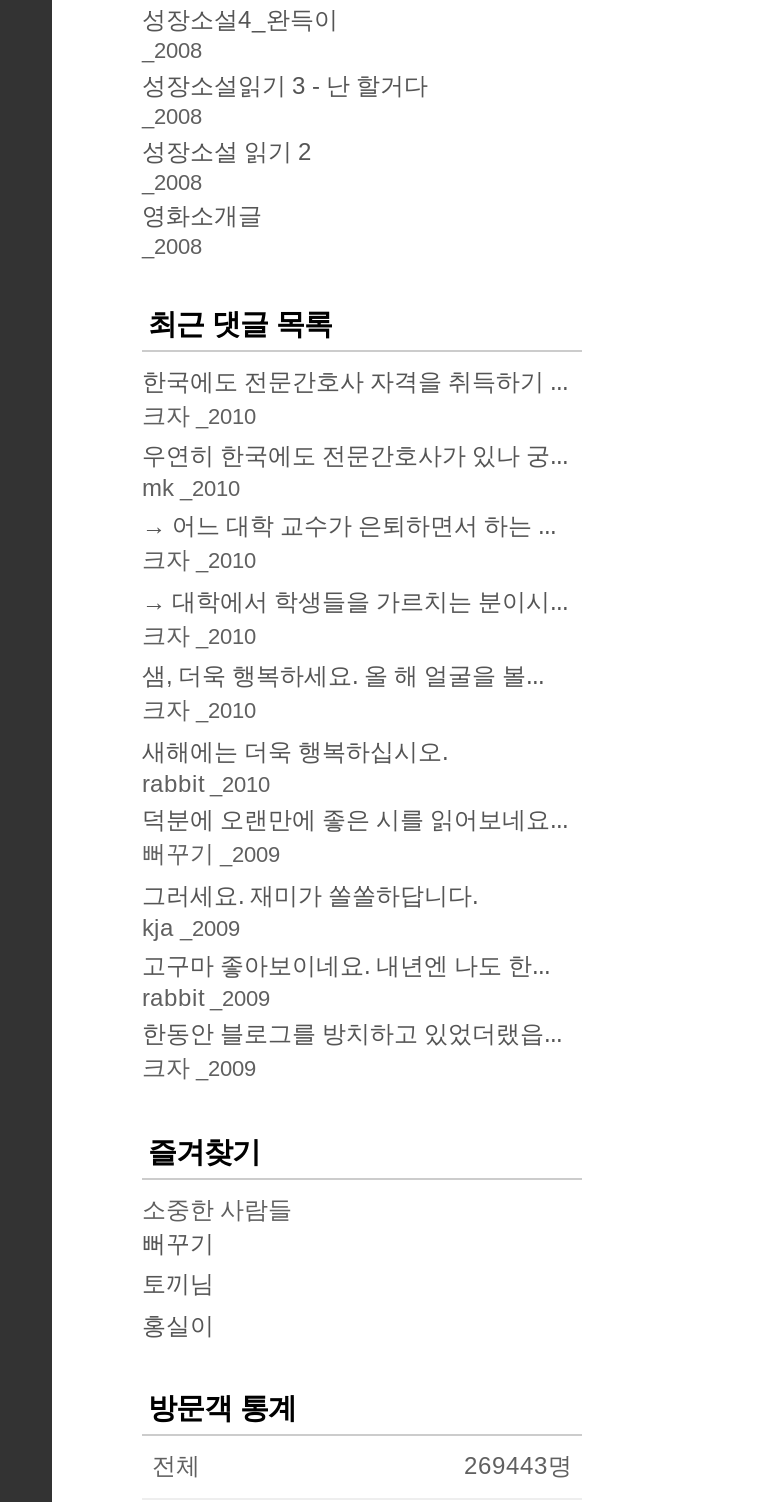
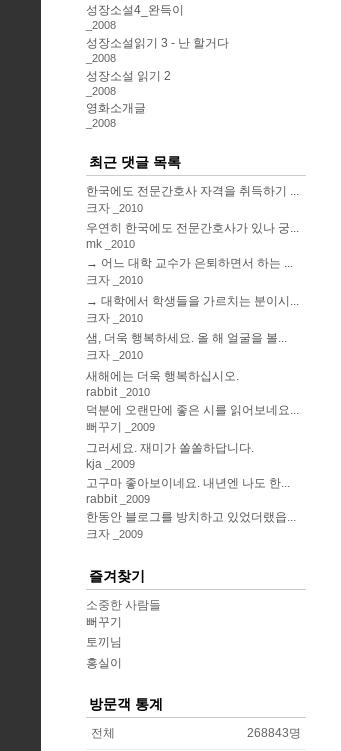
[464,1453,572,1481] 269443명 -> [247,726,301,740] 268843명

